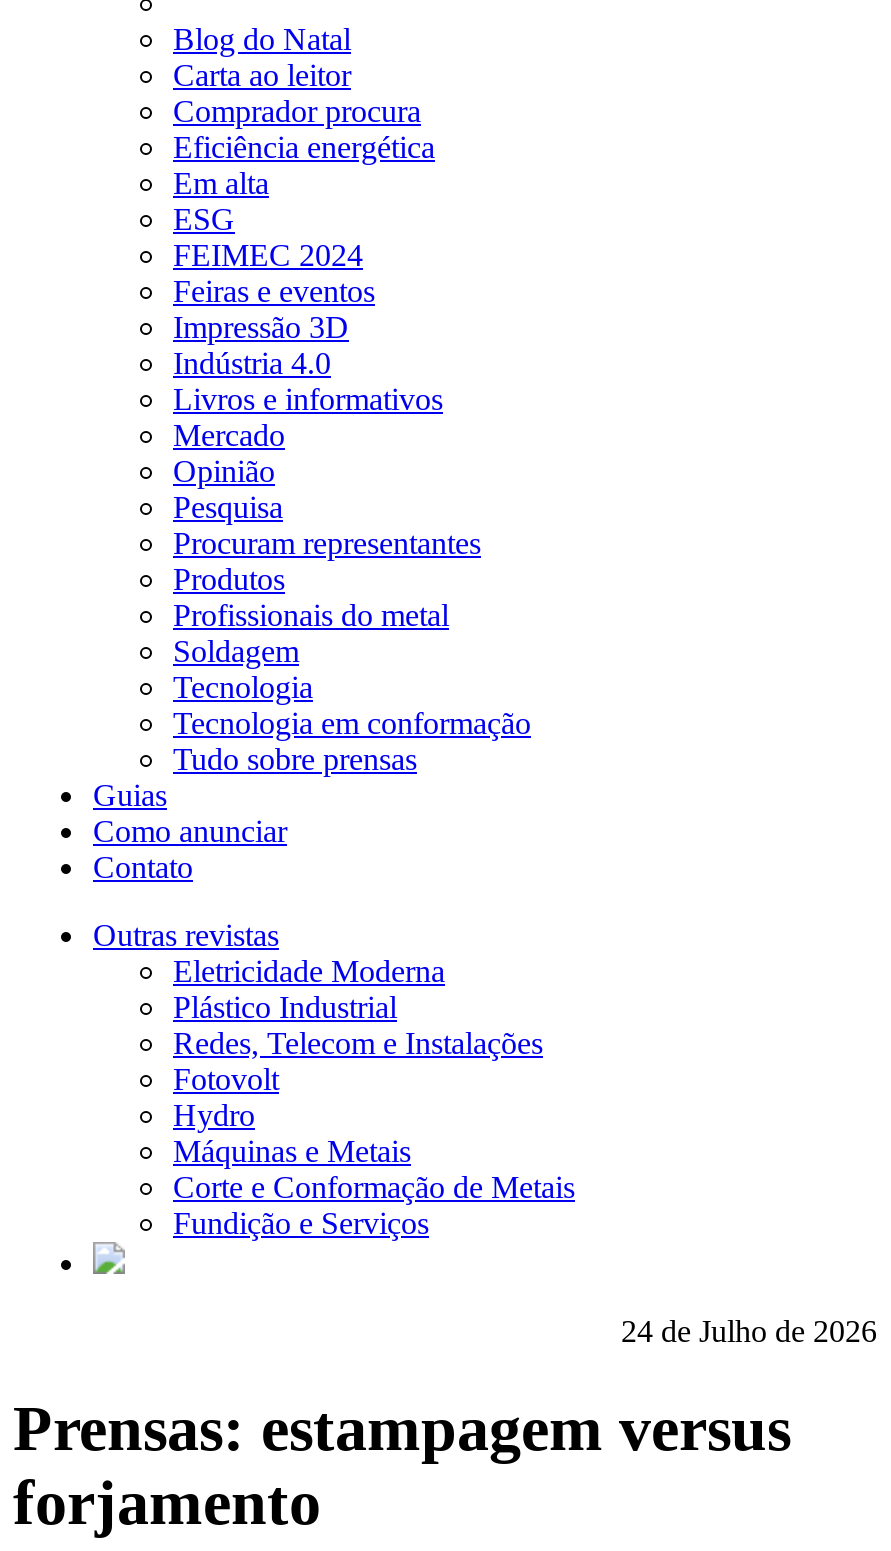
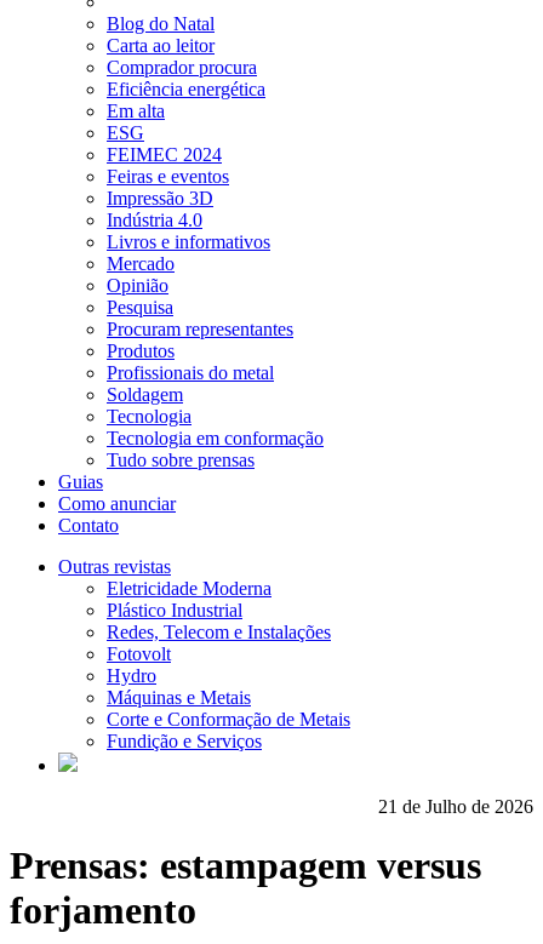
[621,1314,877,1348] 24 de Julho de 2026 -> [378,796,533,817] 21 de Julho de 2026

